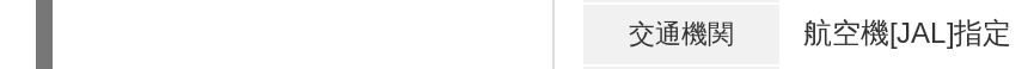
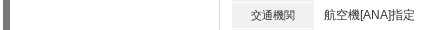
[803,17,1011,51] 航空機[JAL]指定 -> [324,8,415,22] 航空機[ANA]指定

